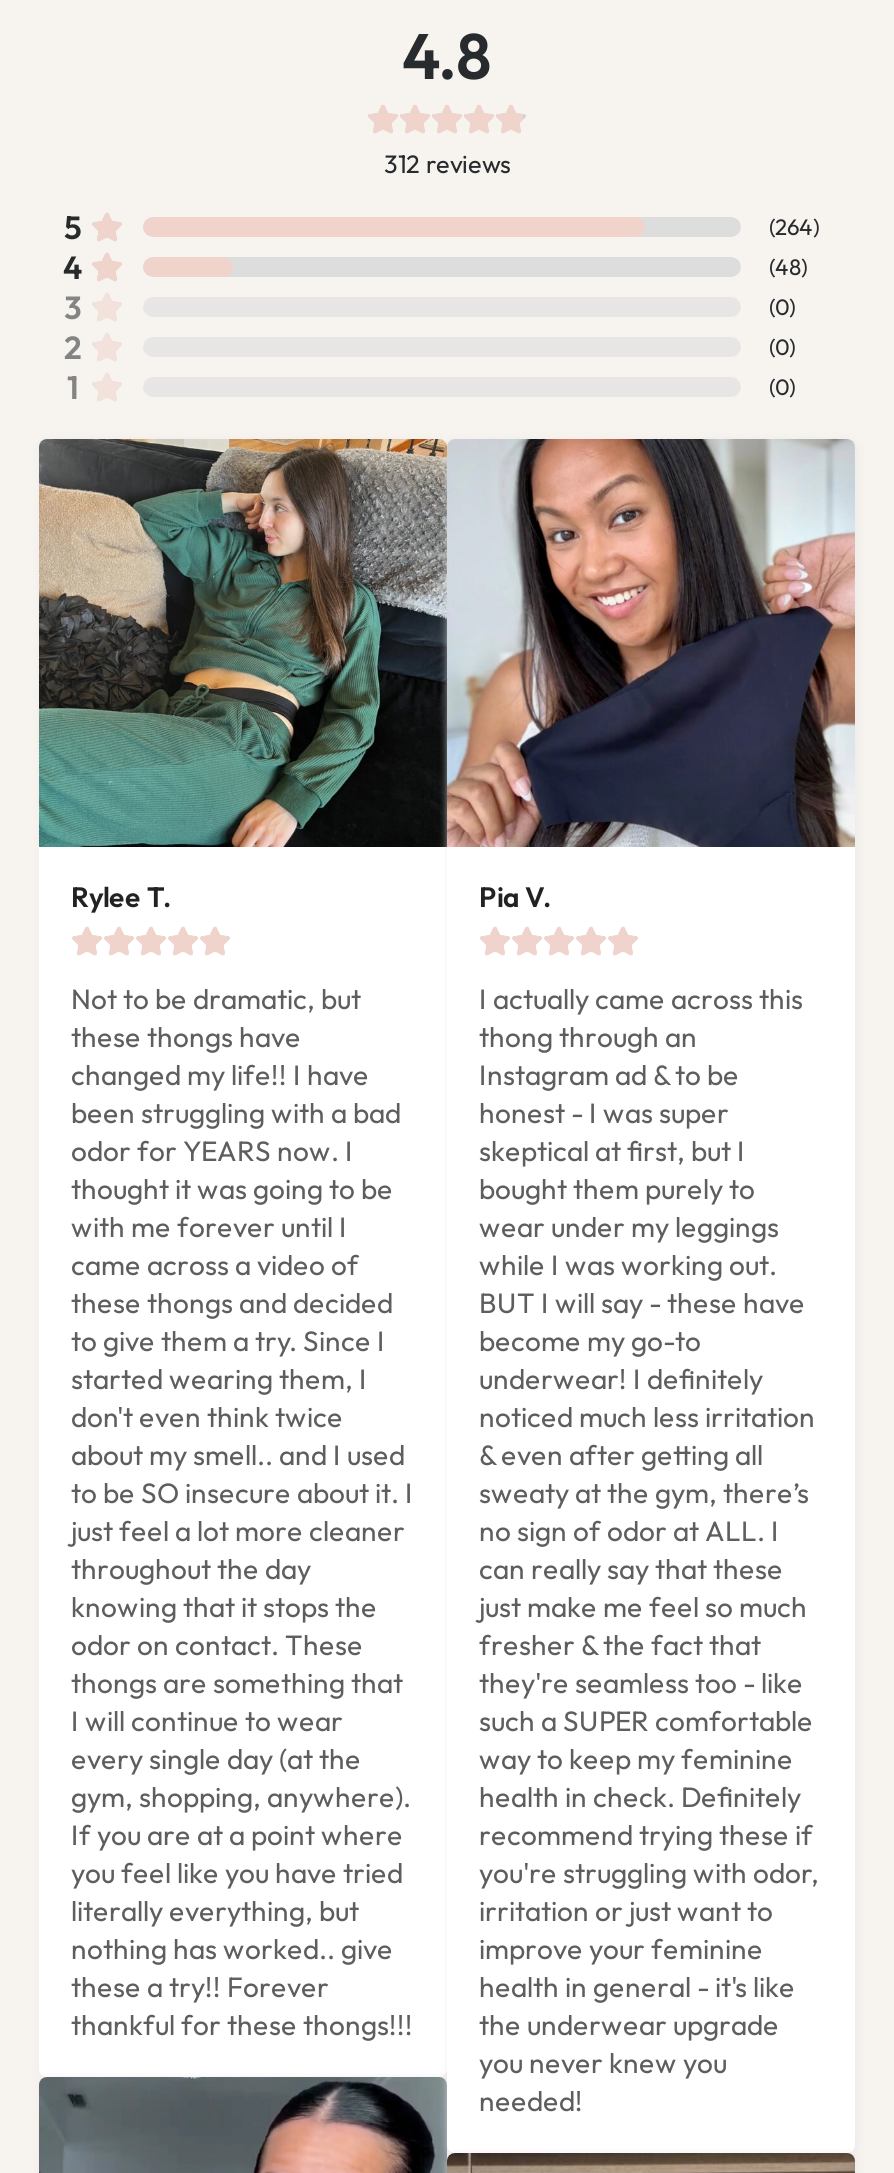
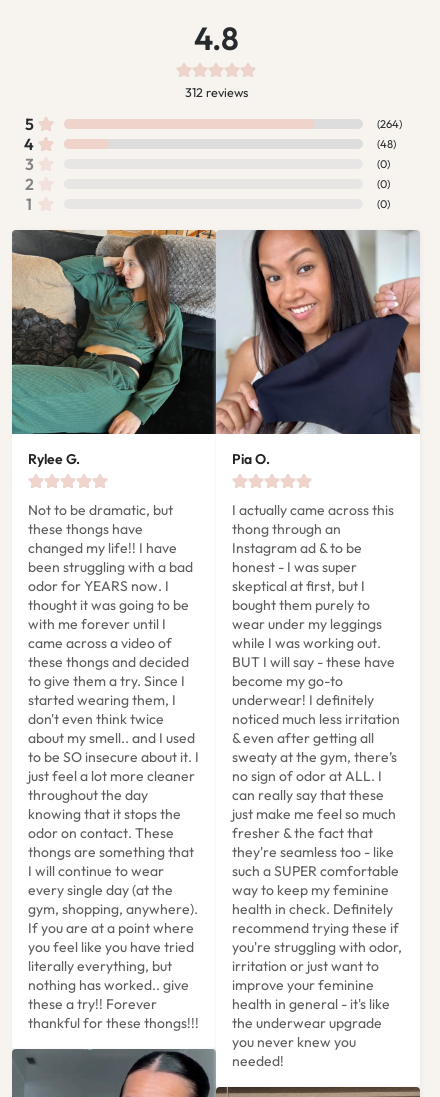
[71,879,171,915] Rylee T. -> [28,450,80,468] Rylee G.
[479,879,551,915] Pia V. -> [232,450,270,468] Pia O.

